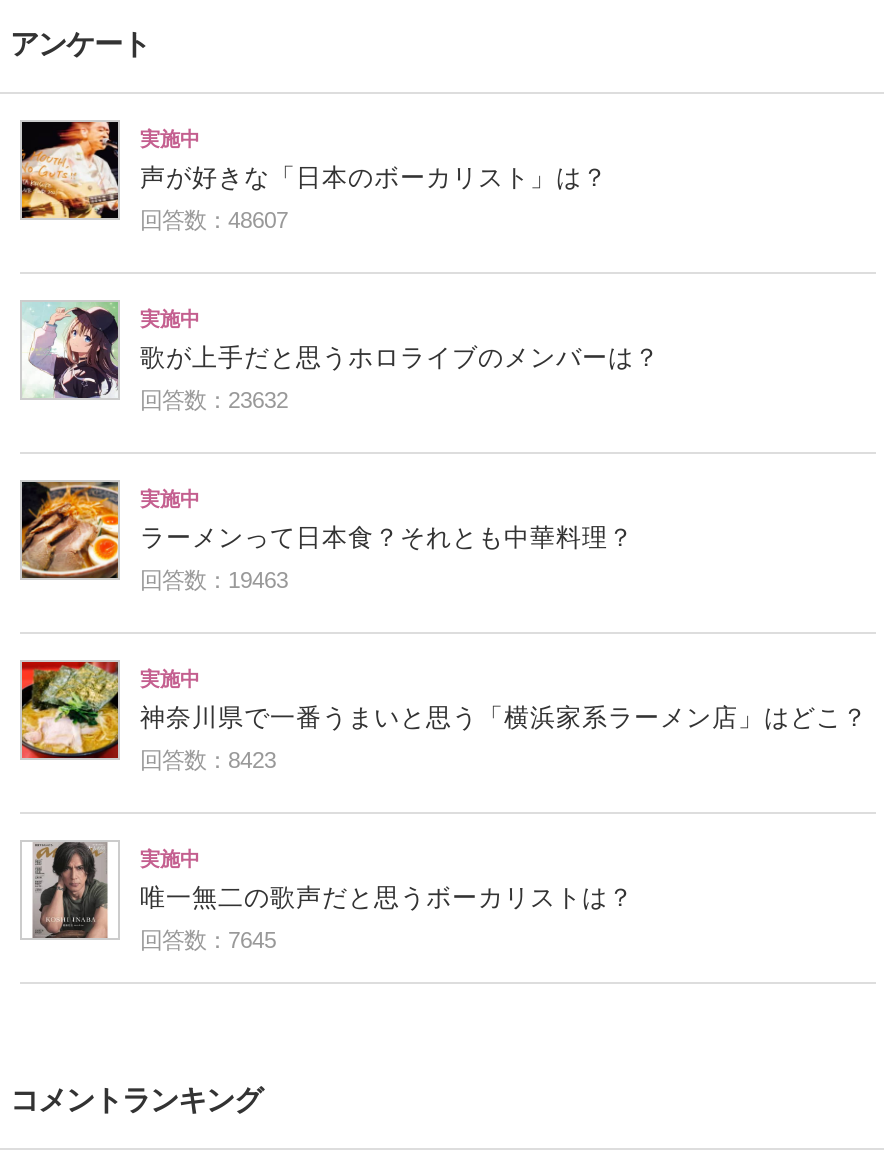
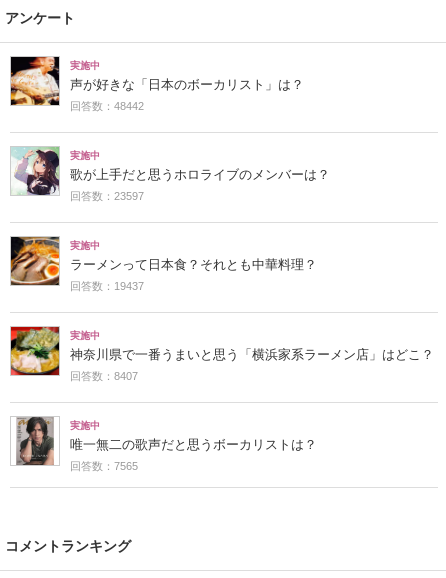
[140,208,288,232] 回答数：48607 -> [70,100,144,112] 回答数：48442
[140,388,288,412] 回答数：23632 -> [70,190,144,202] 回答数：23597
[140,568,288,592] 回答数：19463 -> [70,280,144,292] 回答数：19437
[140,748,276,772] 回答数：8423 -> [70,370,138,382] 回答数：8407
[140,928,276,952] 回答数：7645 -> [70,460,138,472] 回答数：7565

